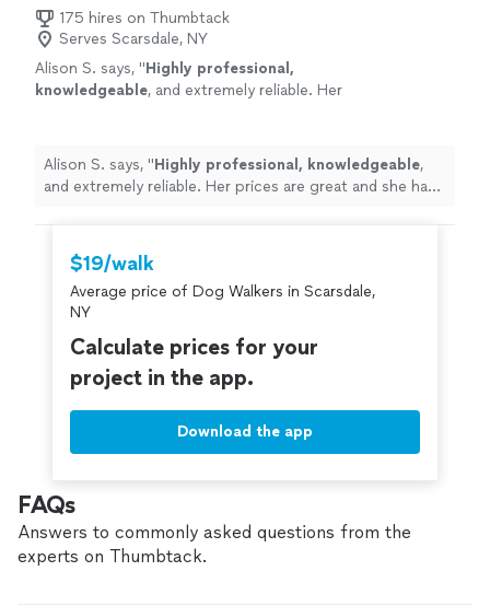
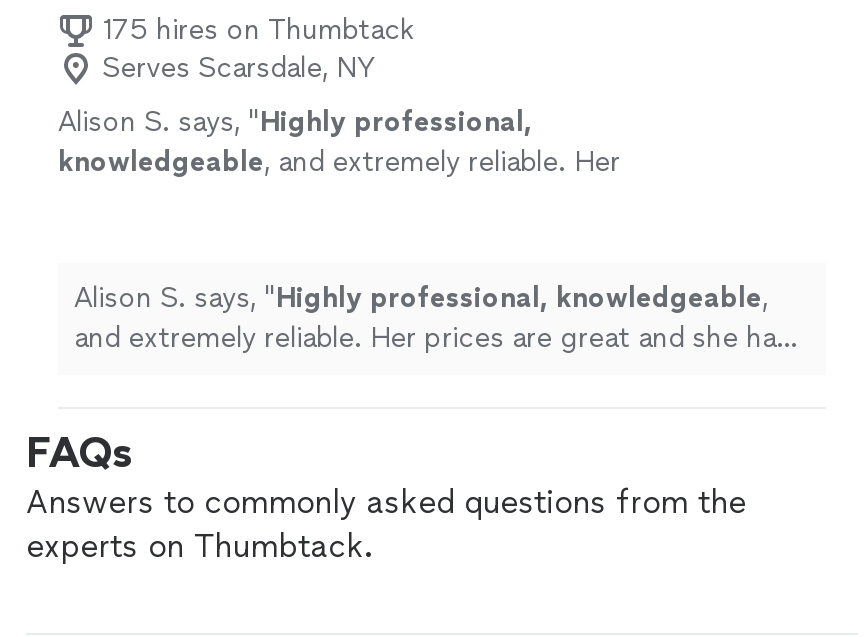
[70,252,375,441] $19/walk | Average price of Dog Walkers in Scarsdale, | NY | Calculate prices for your | project in the app. | Download the app -> none

